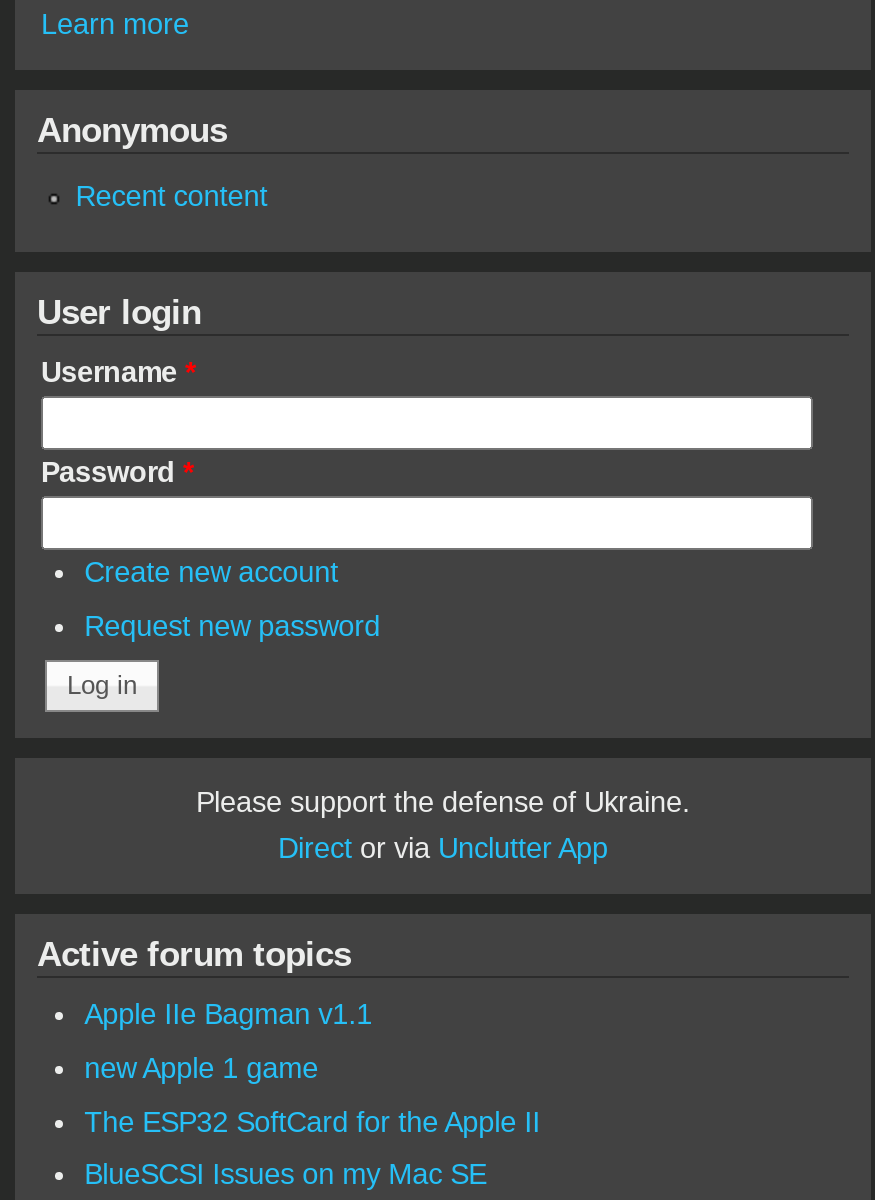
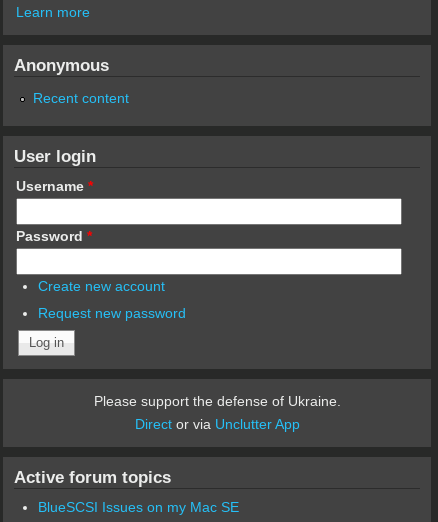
[84,999,540,1137] Apple IIe Bagman v1.1 | new Apple 1 game | The ESP32 SoftCard for the Apple II -> none

